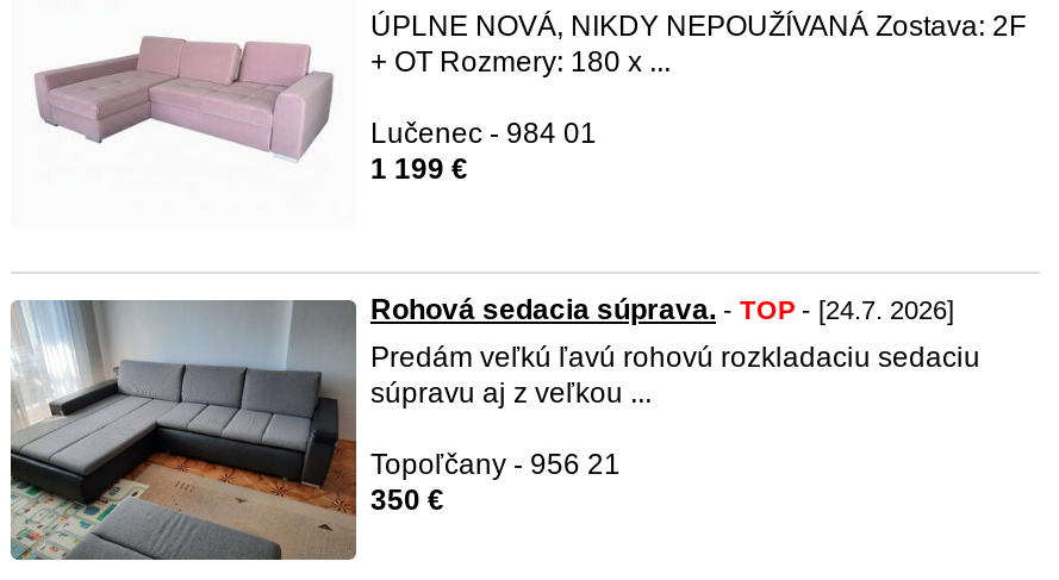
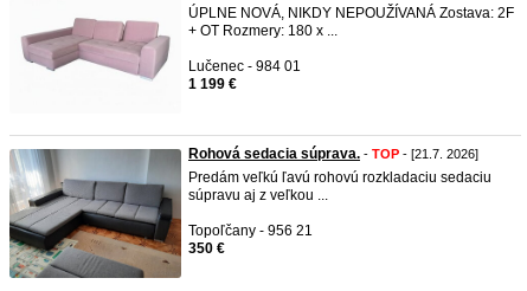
[370,293,954,326] Rohová sedacia súprava. - TOP - [24.7. 2026] -> [188,145,478,162] Rohová sedacia súprava. - TOP - [21.7. 2026]

